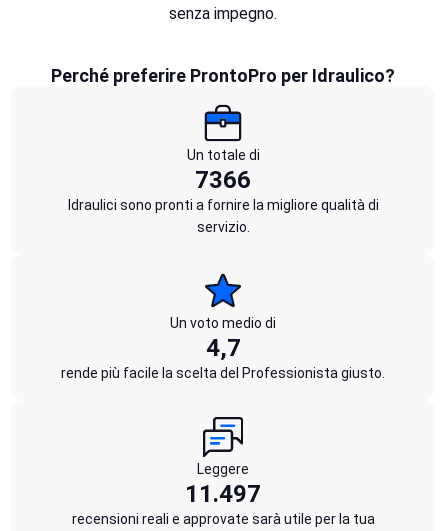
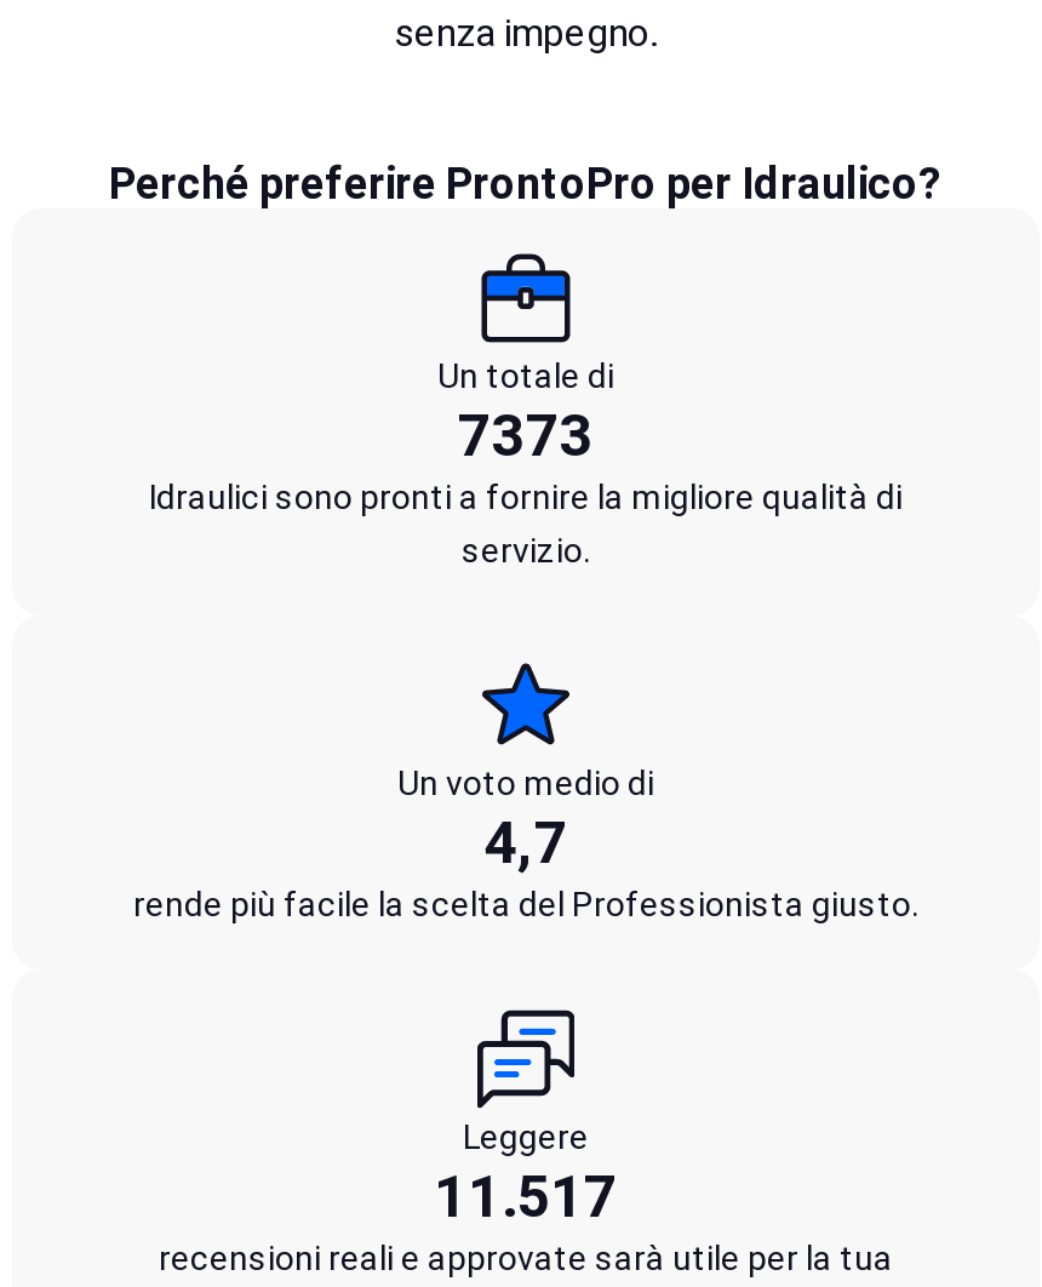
[195,166,251,194] 7366 -> [458,402,594,470] 7373
[185,480,261,508] 11.497 -> [434,1163,618,1231] 11.517

